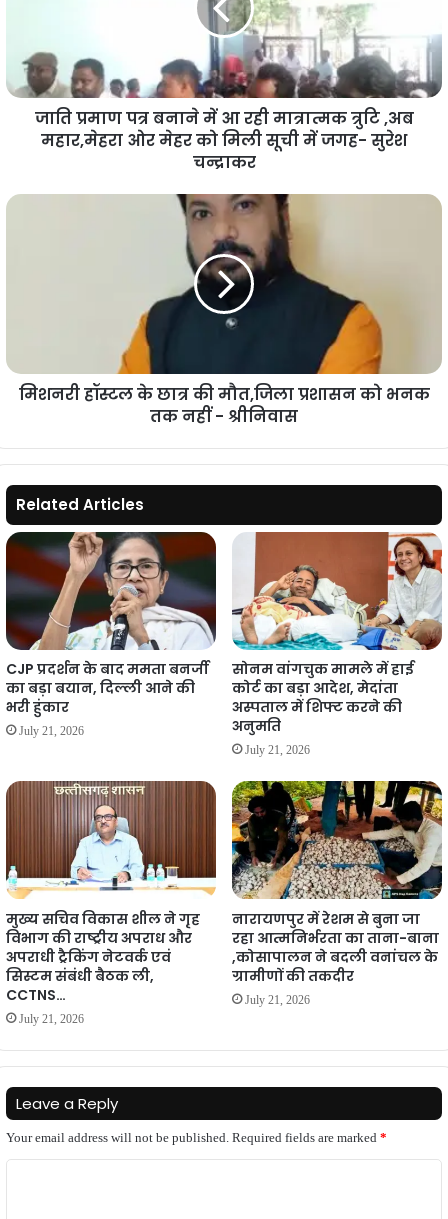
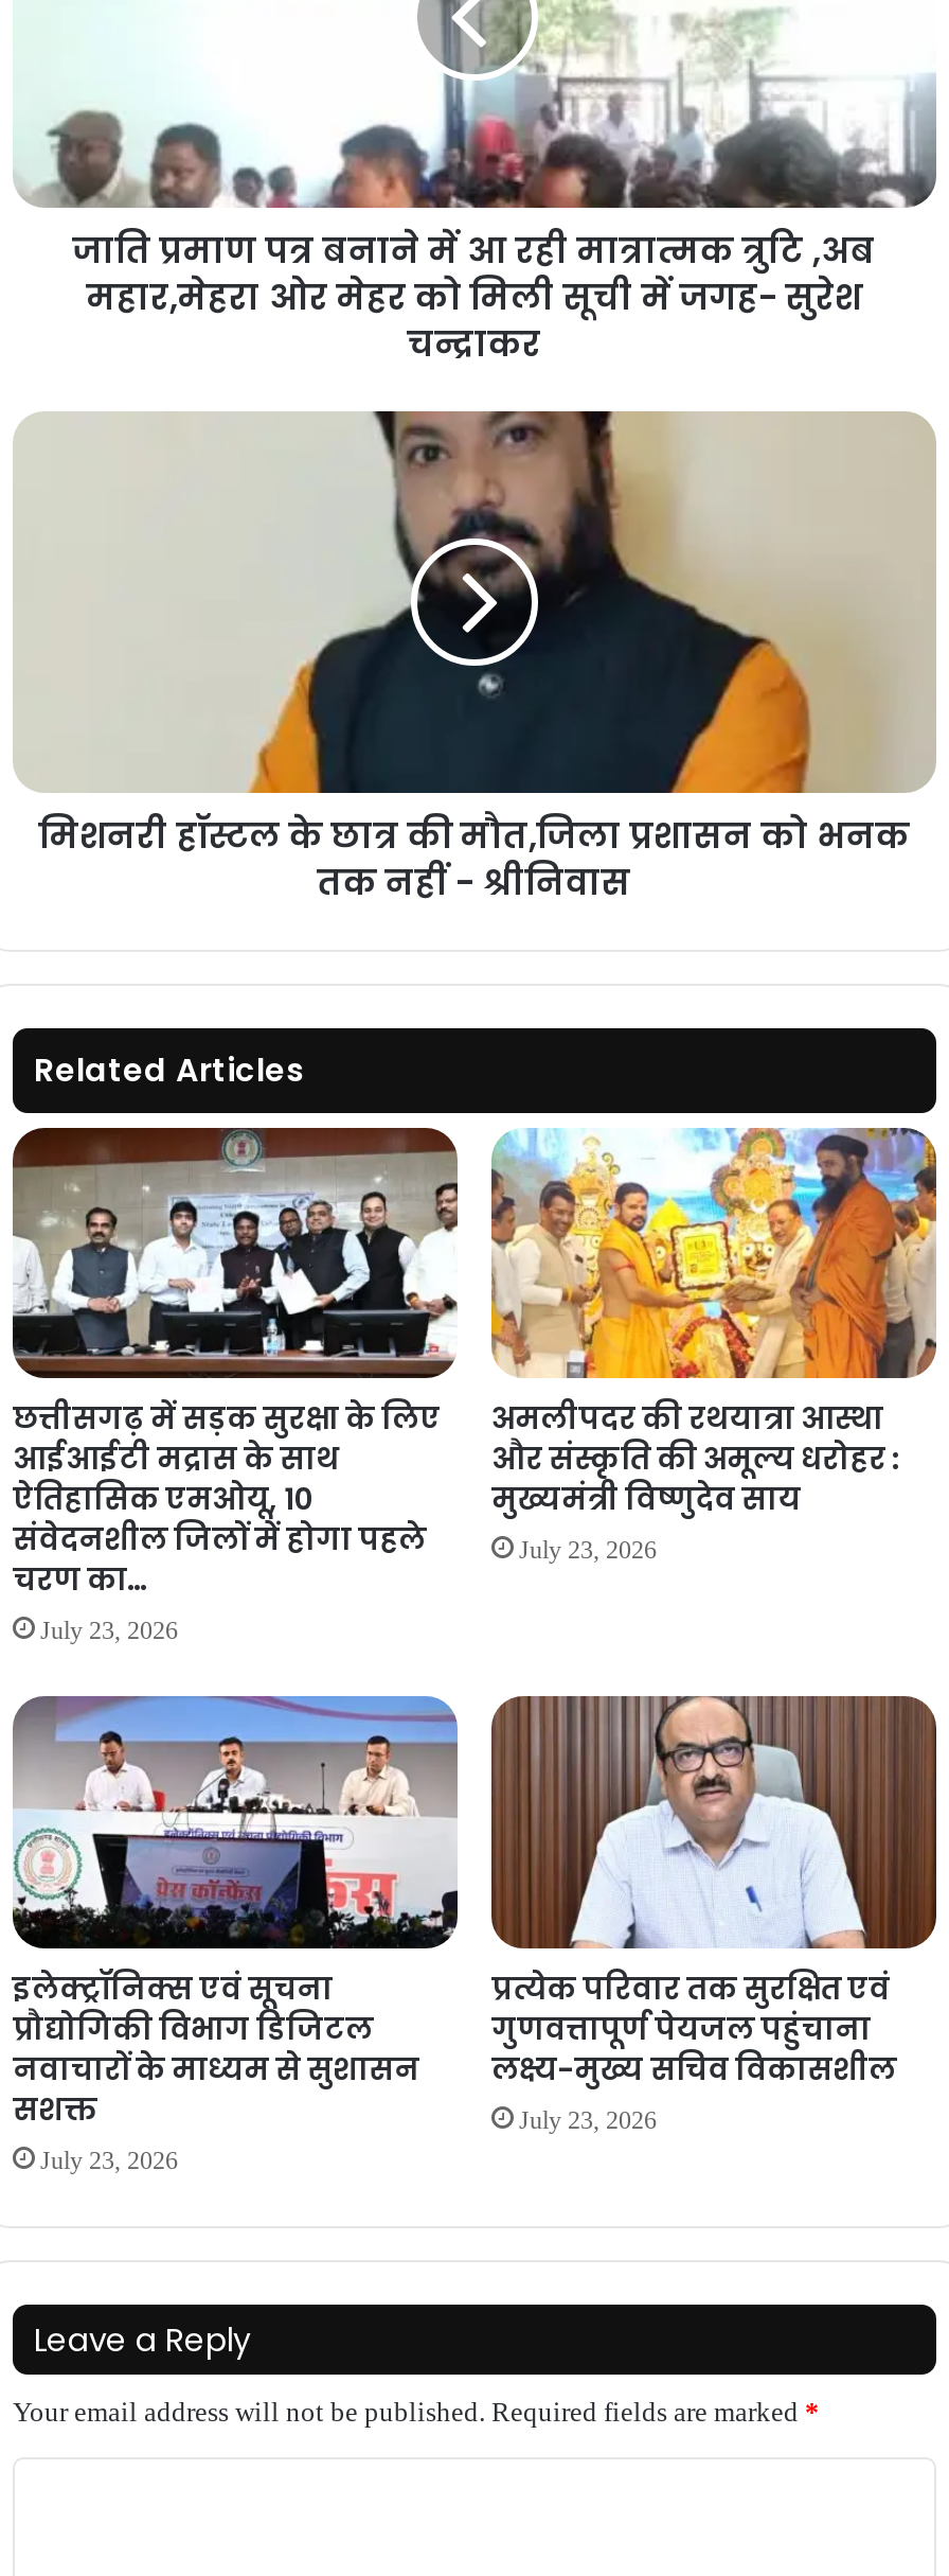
[5,532,217,738] [image] | CJP प्रदर्शन के बाद ममता बनर्जी | का बड़ा बयान, दिल्ली आने की | भरी हुंकार | July 21, 2026 -> [11,1126,460,1646] [image] | छत्तीसगढ़ में सड़क सुरक्षा के लिए | आईआईटी मद्रास के साथ | ऐतिहासिक एमओयू, 10 | संवेदनशील जिलों में होगा पहले | चरण का… | July 23, 2026
[232,531,443,757] [image] | सोनम वांगचुक मामले में हाई | कोर्ट का बड़ा आदेश, मेदांता | अस्पताल में शिफ्ट करने की | अनुमति | July 21, 2026 -> [489,1126,938,1565] [image] | अमलीपदर की रथयात्रा आस्था | और संस्कृति की अमूल्य धरोहर : | मुख्यमंत्री विष्णुदेव साय | July 23, 2026
[5,780,217,1026] [image] | मुख्य सचिव विकास शील ने गृह | विभाग की राष्ट्रीय अपराध और | अपराधी ट्रैकिंग नेटवर्क एवं | सिस्टम संबंधी बैठक ली, | CCTNS… | July 21, 2026 -> [11,1656,460,2174] [image] | इलेक्ट्रॉनिक्स एवं सूचना | प्रौद्योगिकी विभाग डिजिटल | नवाचारों के माध्यम से सुशासन | सशक्त | July 23, 2026
[231,780,443,1007] [image] | नारायणपुर में रेशम से बुना जा | रहा आत्मनिर्भरता का ताना-बाना | ,कोसापालन ने बदली वनांचल के | ग्रामीणों की तकदीर | July 21, 2026 -> [489,1656,938,2134] [image] | प्रत्येक परिवार तक सुरक्षित एवं | गुणवत्तापूर्ण पेयजल पहुंचाना | लक्ष्य-मुख्य सचिव विकासशील | July 23, 2026

